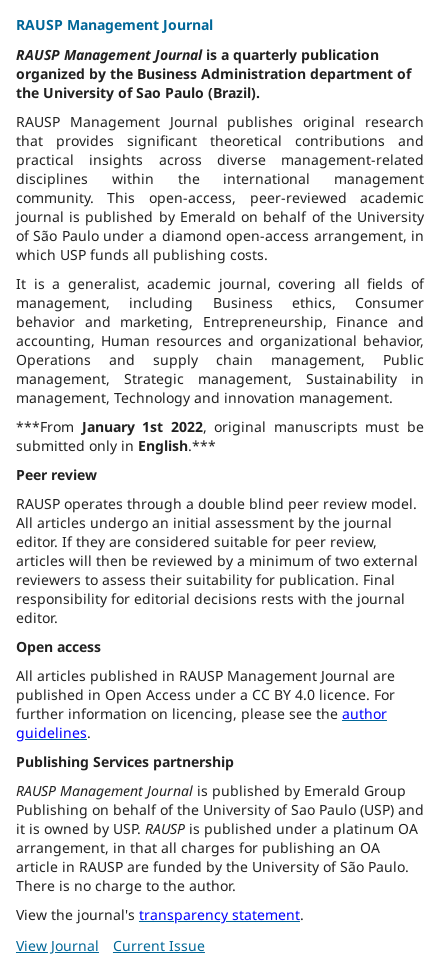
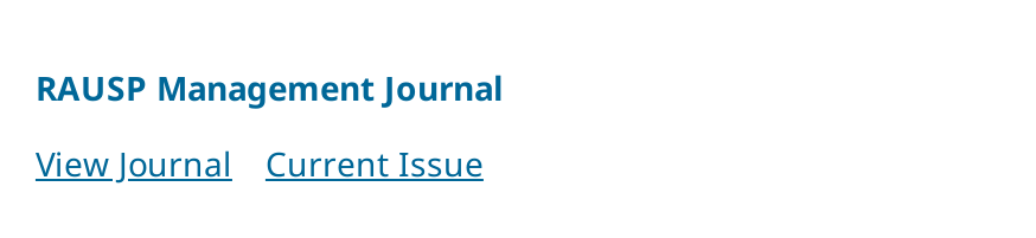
[16,45,424,924] RAUSP Management Journal is a quarterly publication | organized by the Business Administration department of | the University of Sao Paulo (Brazil). | RAUSP Management Journal publishes original research | that provides significant theoretical contributions and | practical insights across diverse management-related | disciplines within the international management | community. This open-access, peer-reviewed academic | journal is published by Emerald on behalf of the University | of São Paulo under a diamond open-access arrangement, in | which USP funds all publishing costs. | It is a generalist, academic journal, covering all fields of | management, including Business ethics, Consumer | behavior and marketing, Entrepreneurship, Finance and | accounting, Human resources and organizational behavior, | Operations and supply chain management, Public | management, Strategic management, Sustainability in | management, Technology and innovation management. | ***From January 1st 2022, original manuscripts must be | submitted only in English.*** | Peer review | RAUSP operates through a double blind peer review model. | All articles undergo an initial assessment by the journal | editor. If they are considered suitable for peer review, | articles will then be reviewed by a minimum of two external | reviewers to assess their suitability for publication. Final | responsibility for editorial decisions rests with the journal | editor. | Open access | All articles published in RAUSP Management Journal are | published in Open Access under a CC BY 4.0 licence. For | further information on licencing, please see the author | guidelines. | Publishing Services partnership | RAUSP Management Journal is published by Emerald Group | Publishing on behalf of the University of Sao Paulo (USP) and | it is owned by USP. RAUSP is published under a platinum OA | arrangement, in that all charges for publishing an OA | article in RAUSP are funded by the University of São Paulo. | There is no charge to the author. | View the journal's transparency statement. -> none

